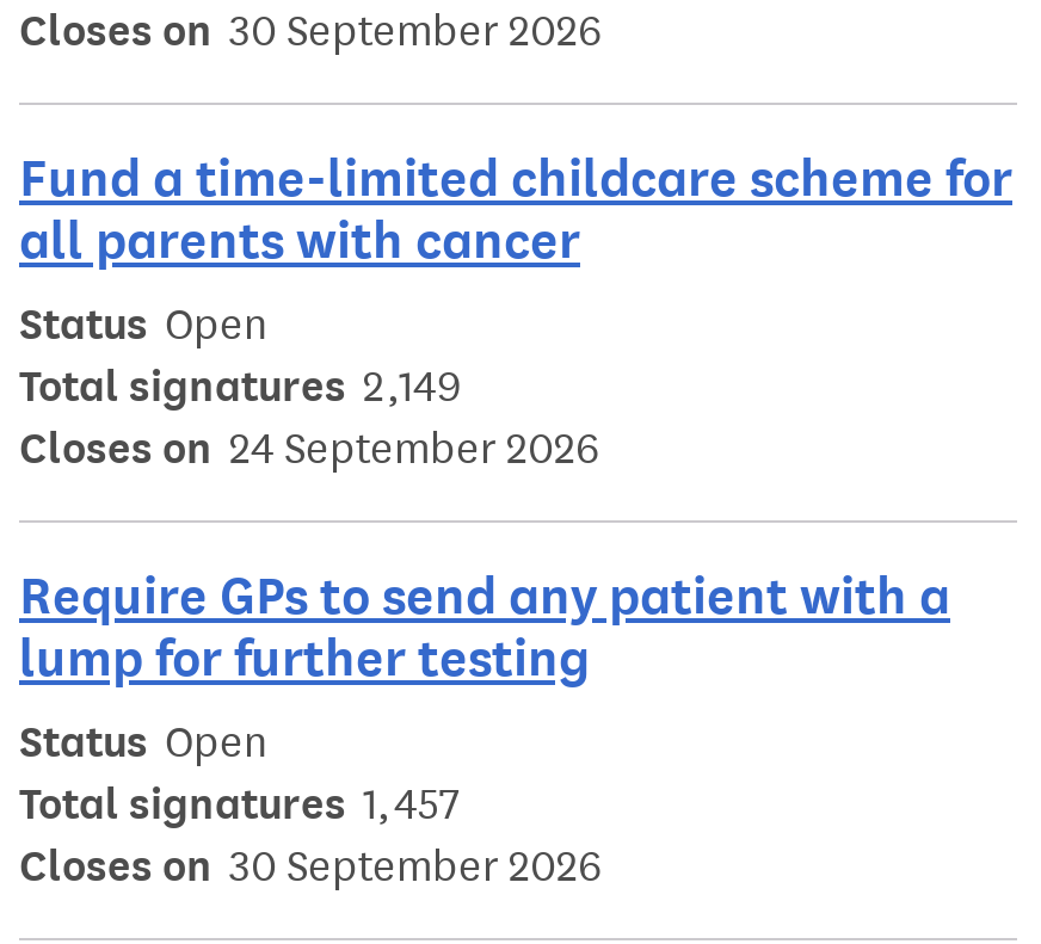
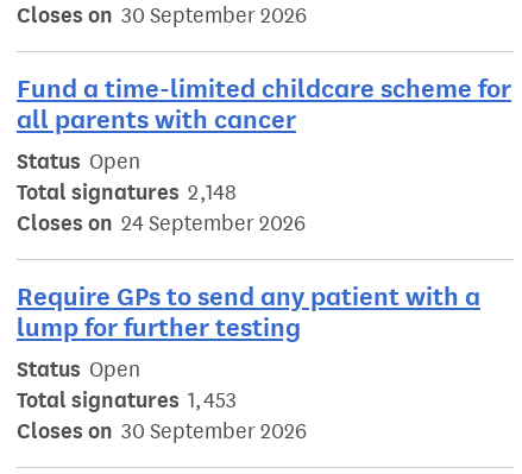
[19,361,461,414] Total signatures 2,149 -> [17,180,237,206] Total signatures 2,148
[19,779,458,831] Total signatures 1,457 -> [17,388,237,414] Total signatures 1,453

